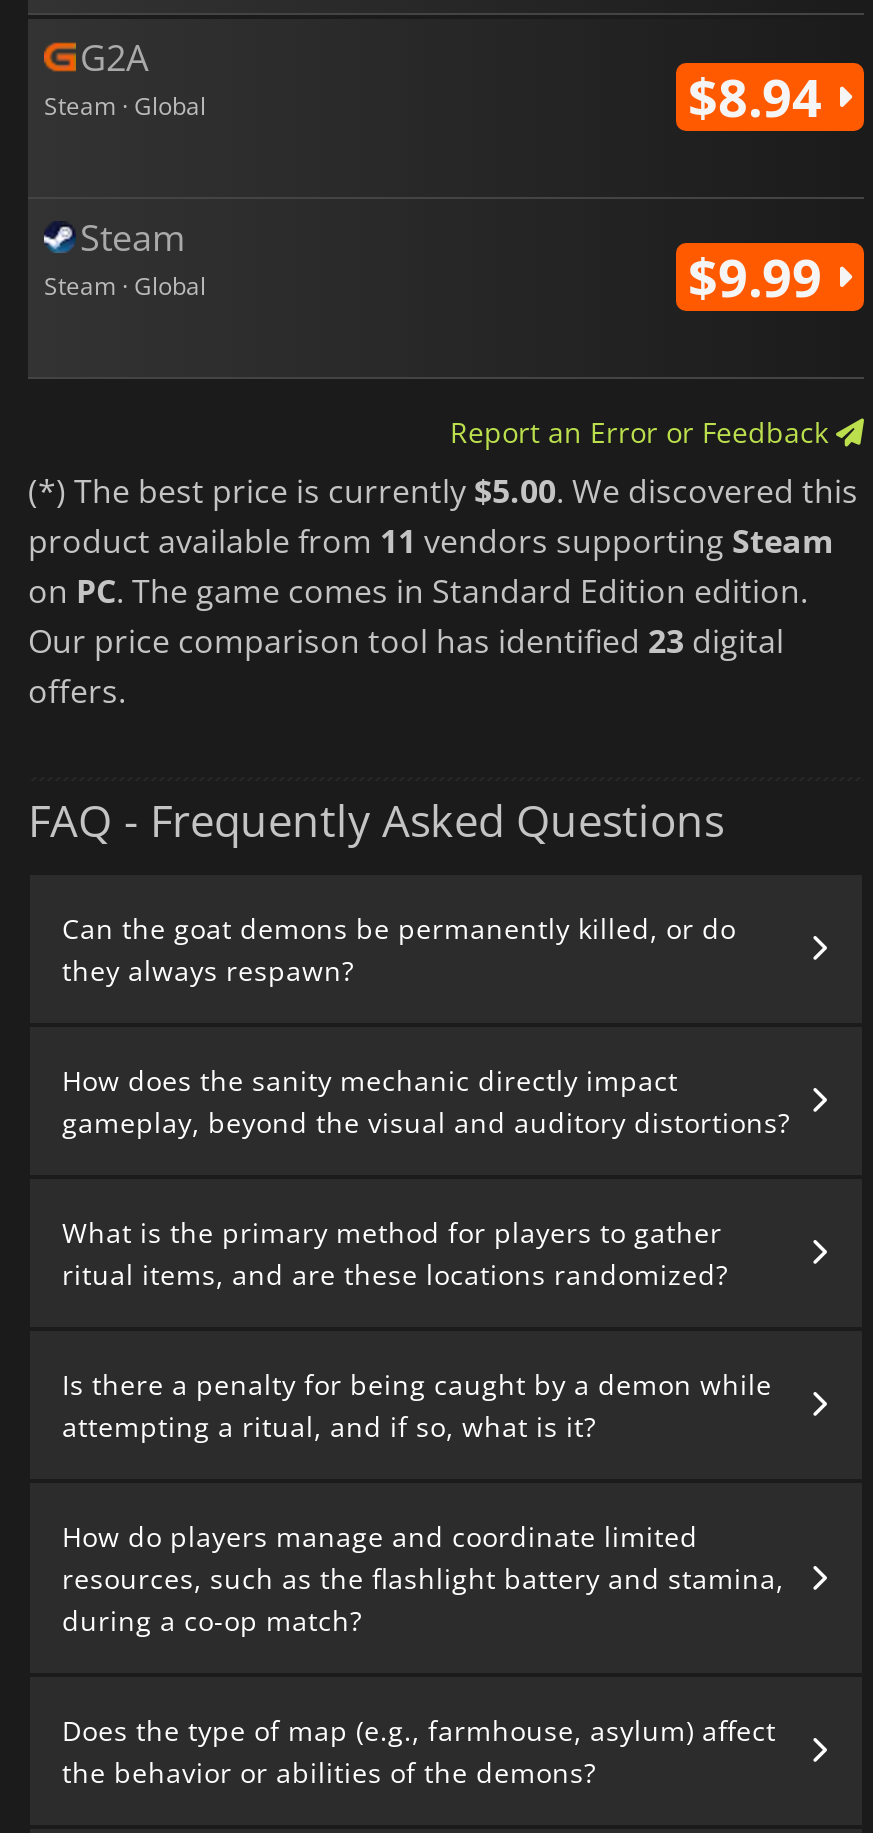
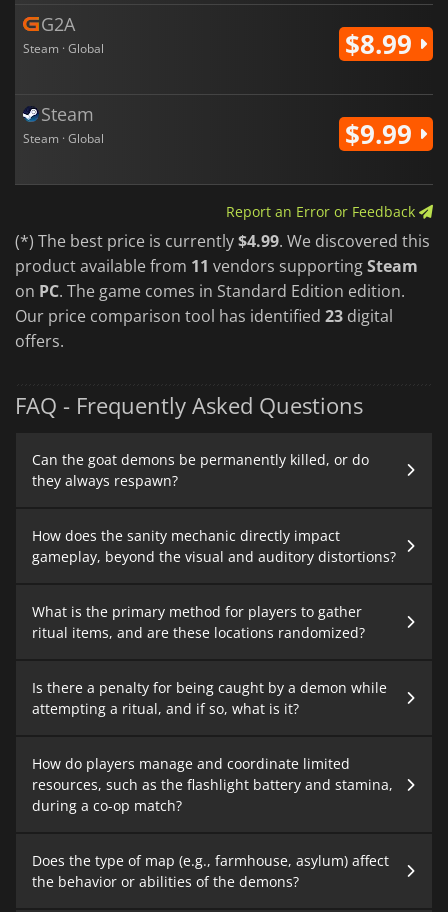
[688,60,836,132] $8.94 -> [345,26,419,62] $8.99
[28,468,858,512] (*) The best price is currently $5.00. We discovered this -> [15,230,430,252] (*) The best price is currently $4.99. We discovered this

